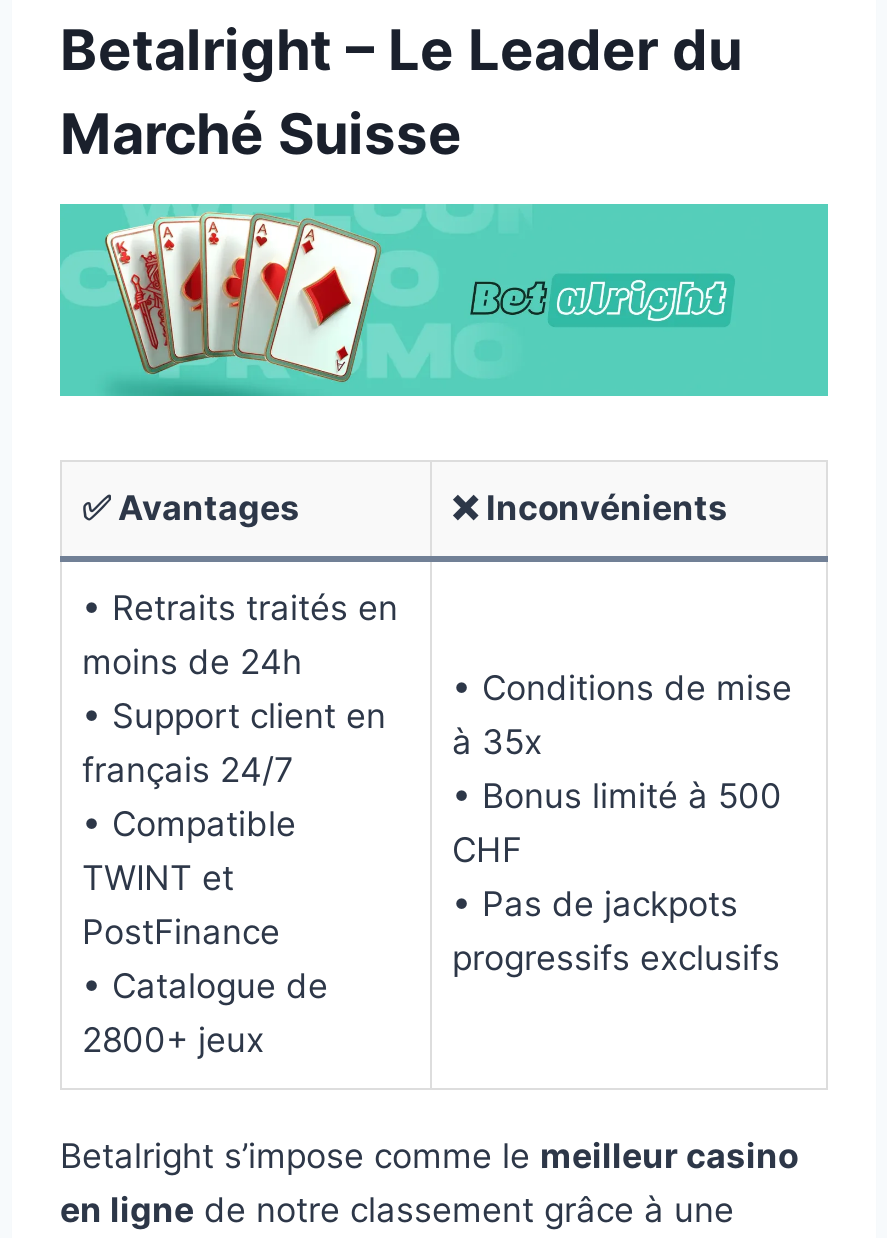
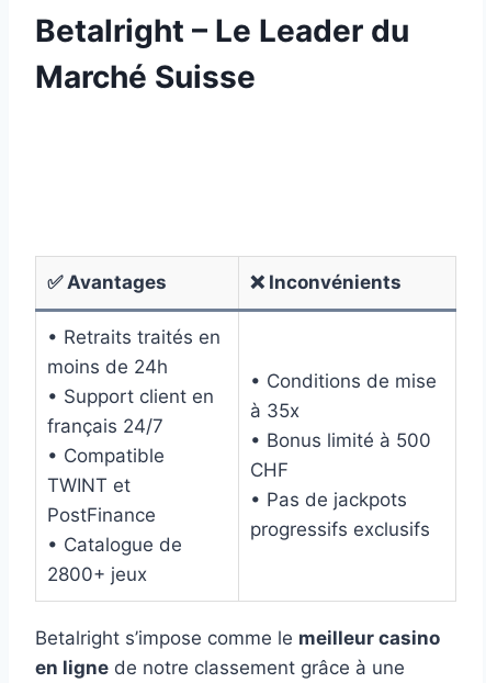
[58,202,830,398] [image] -> none

